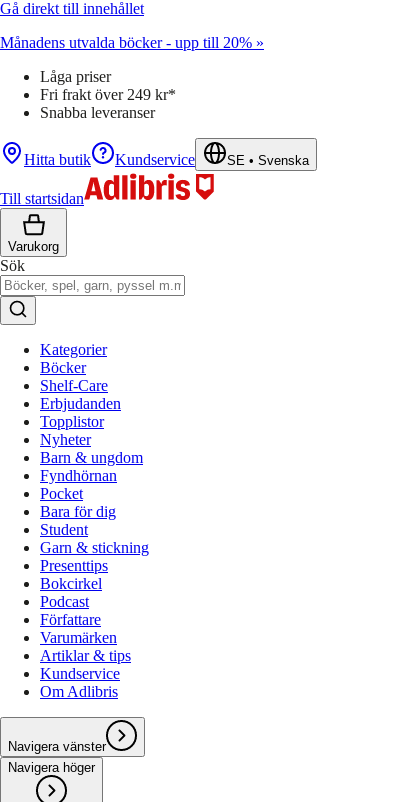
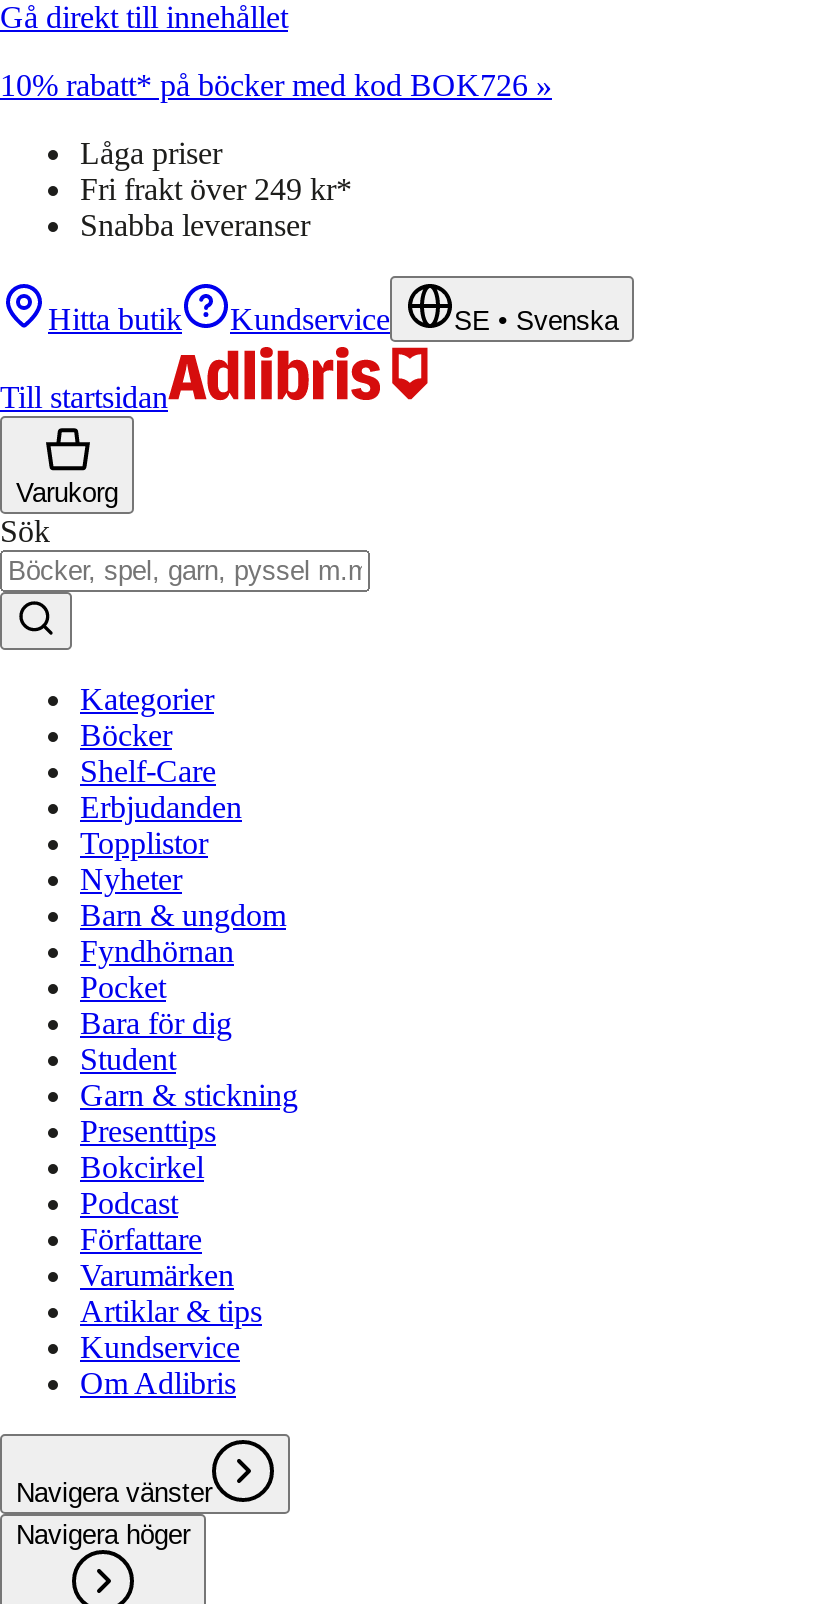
[0,34,264,51] Månadens utvalda böcker - upp till 20% » -> [0,68,552,102] 10% rabatt* på böcker med kod BOK726 »

